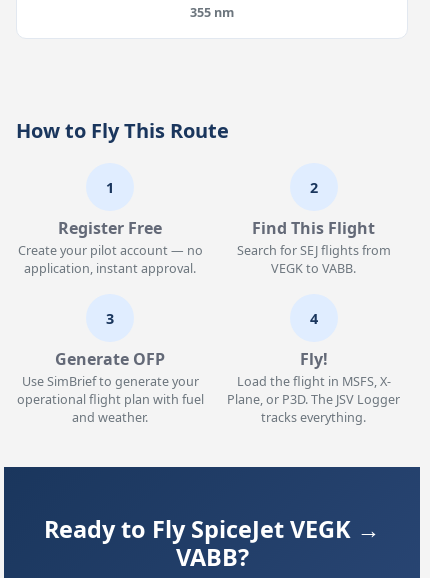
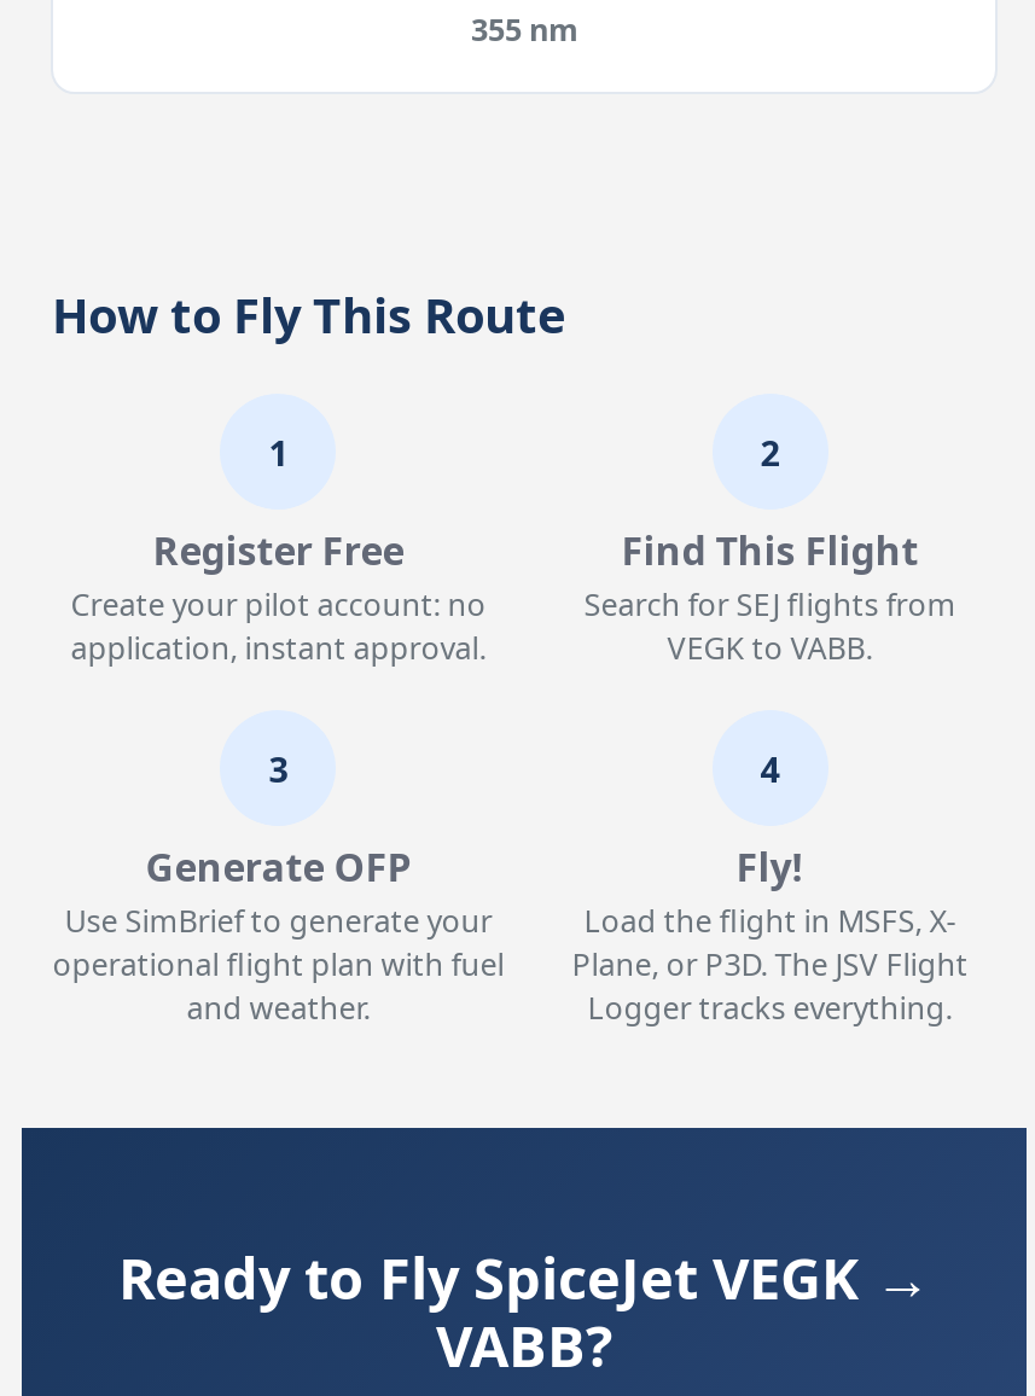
[18,242,203,259] Create your pilot account — no -> [71,584,486,626] Create your pilot account: no
[227,391,400,426] Plane, or P3D. The JSV Logger | tracks everything. -> [572,944,968,1029] Plane, or P3D. The JSV Flight | Logger tracks everything.

